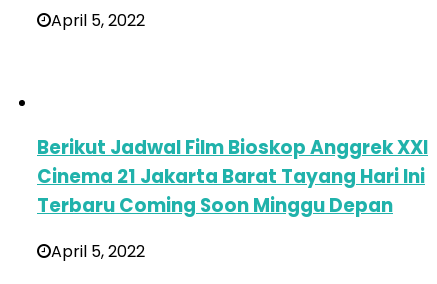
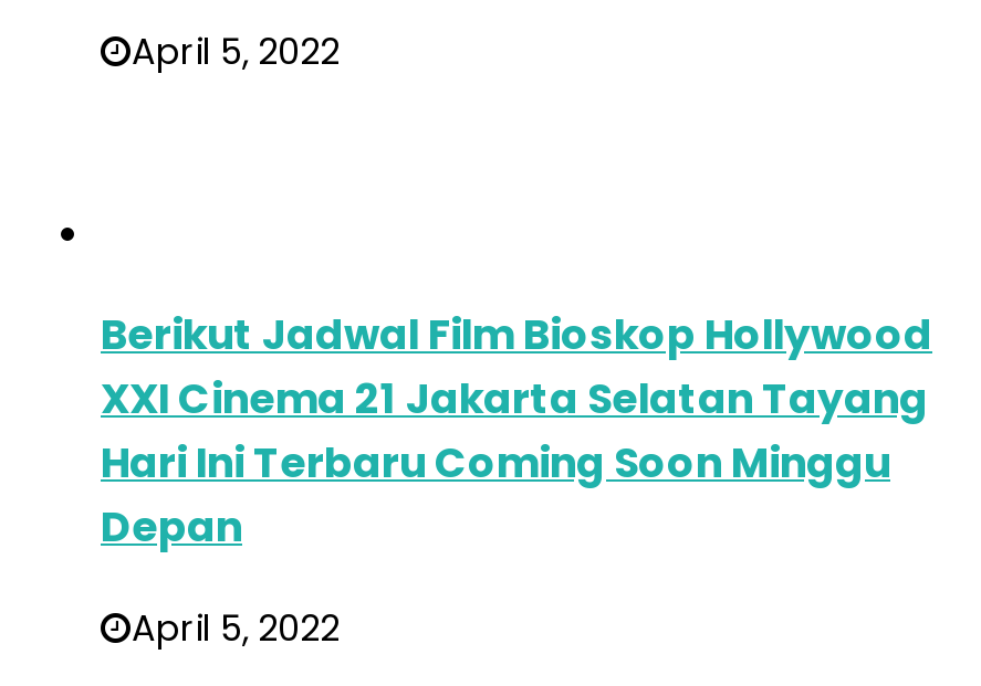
[37,134,428,219] Berikut Jadwal Film Bioskop Anggrek XXI | Cinema 21 Jakarta Barat Tayang Hari Ini | Terbaru Coming Soon Minggu Depan -> [101,306,932,557] Berikut Jadwal Film Bioskop Hollywood | XXI Cinema 21 Jakarta Selatan Tayang | Hari Ini Terbaru Coming Soon Minggu | Depan

